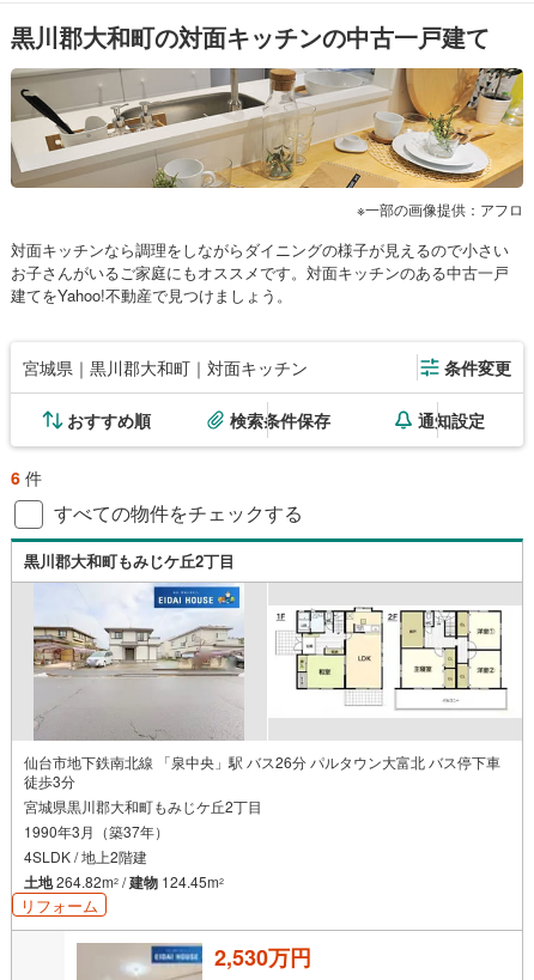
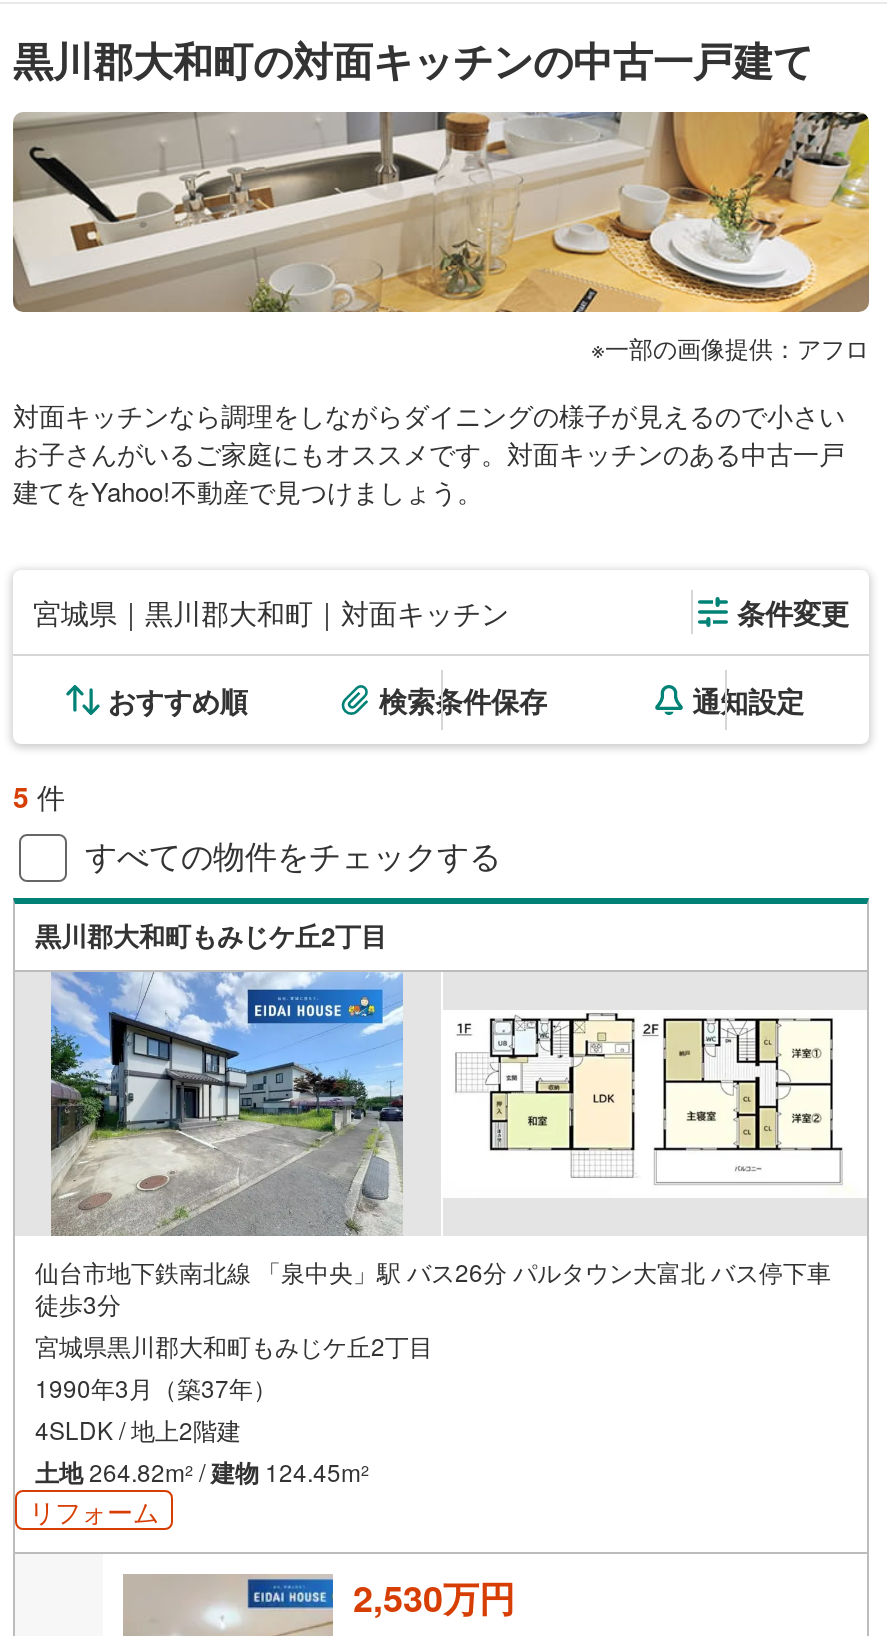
[11,465,42,489] 6件 -> [13,776,65,816] 5件
[32,583,245,738] [image] -> [49,970,405,1234] [image]

